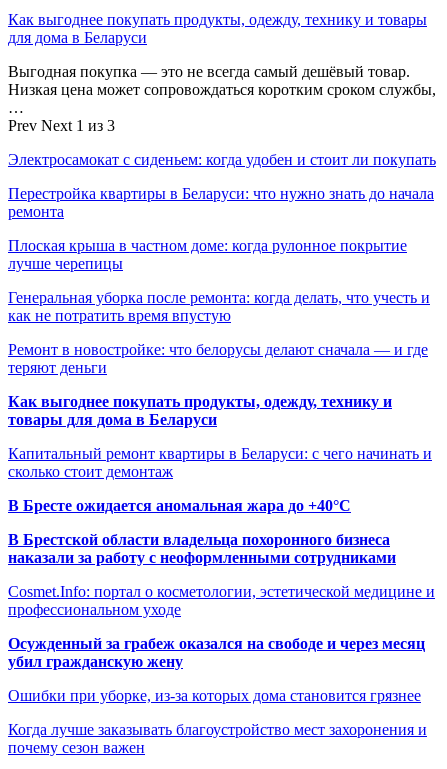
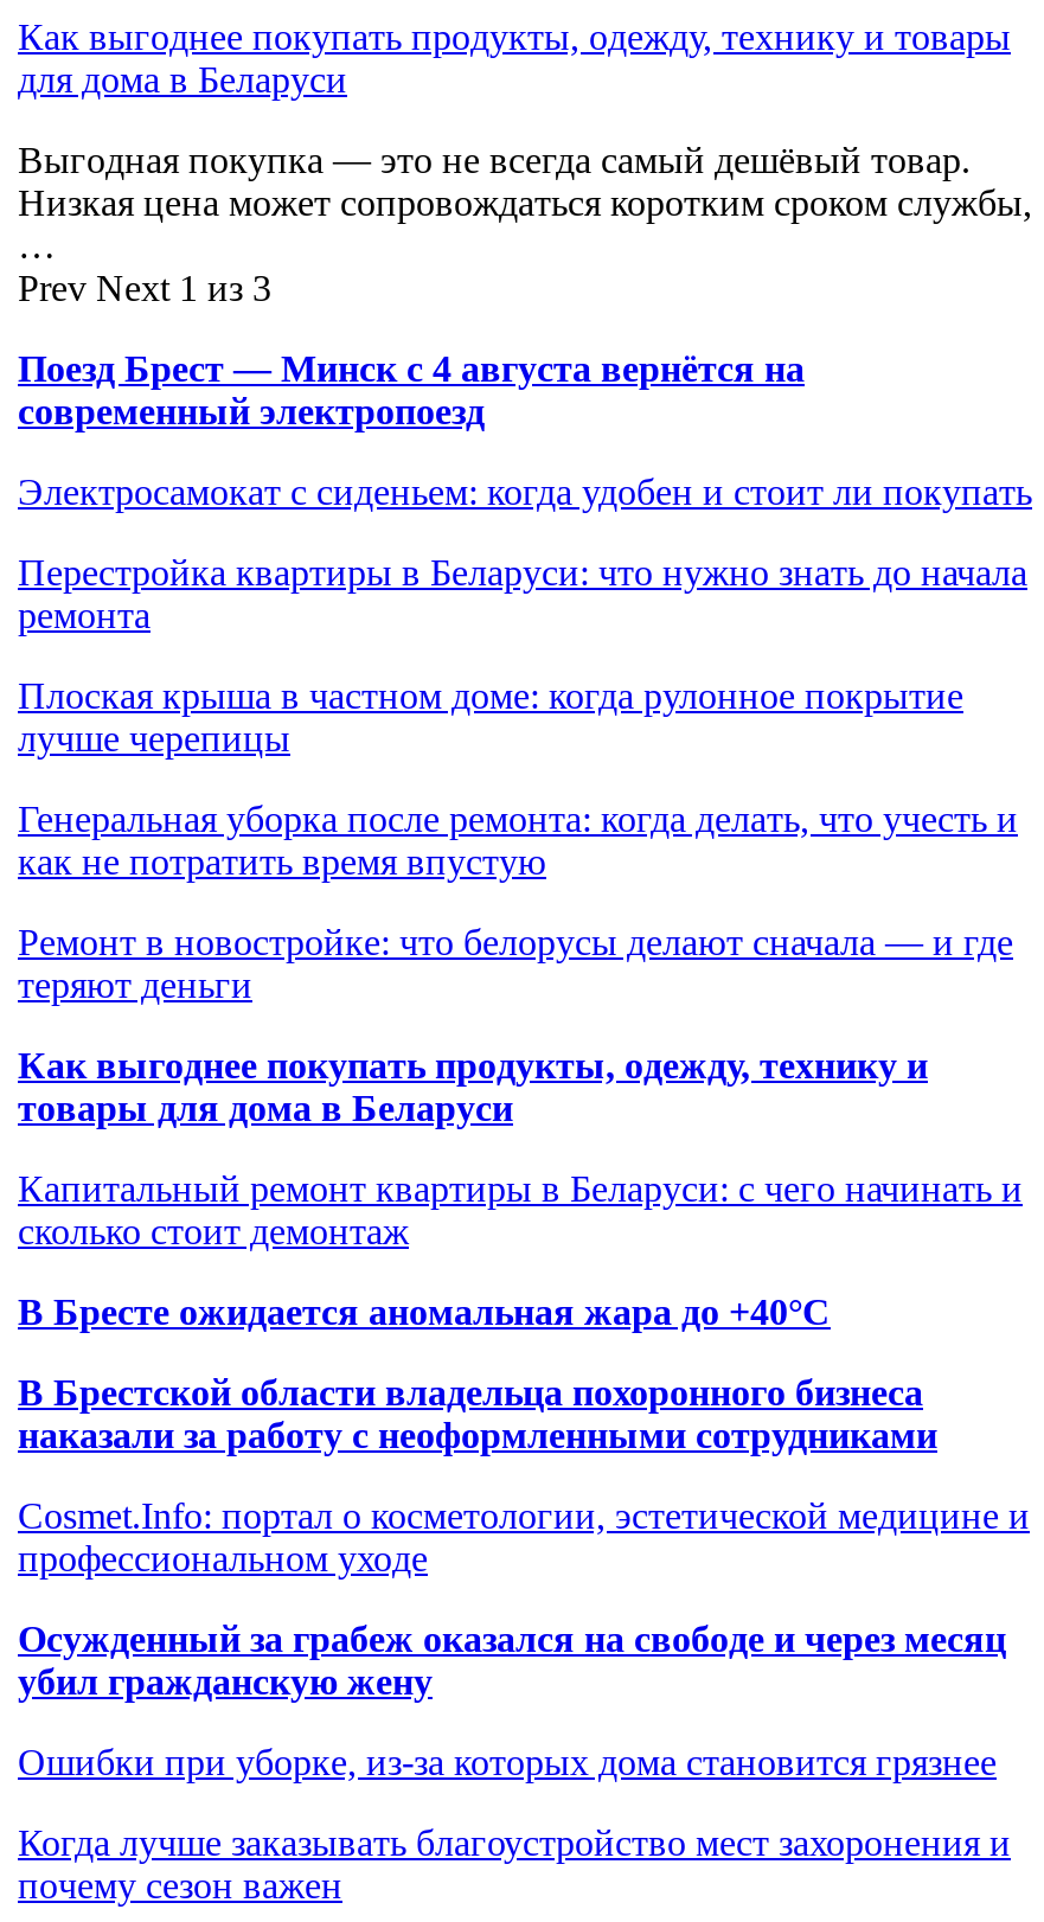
none -> [18,348,805,431] Поезд Брест — Минск с 4 августа вернётся на | современный электропоезд

